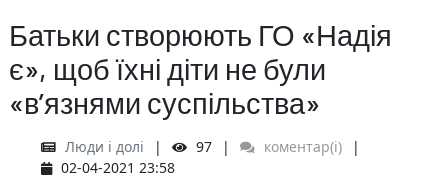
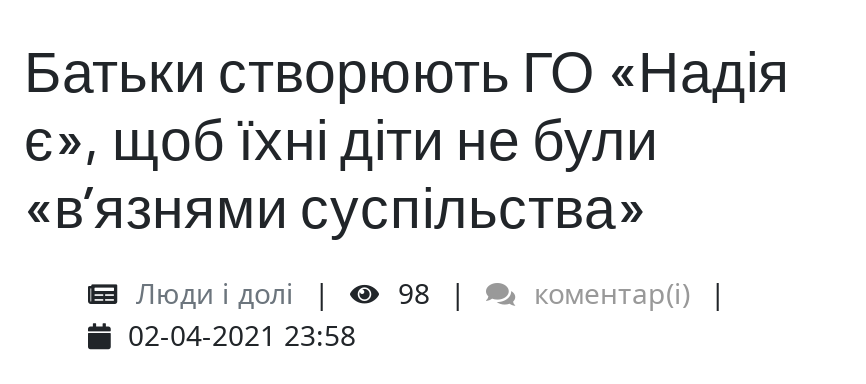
[192,137,212,156] 97 -> [390,274,430,312] 98

